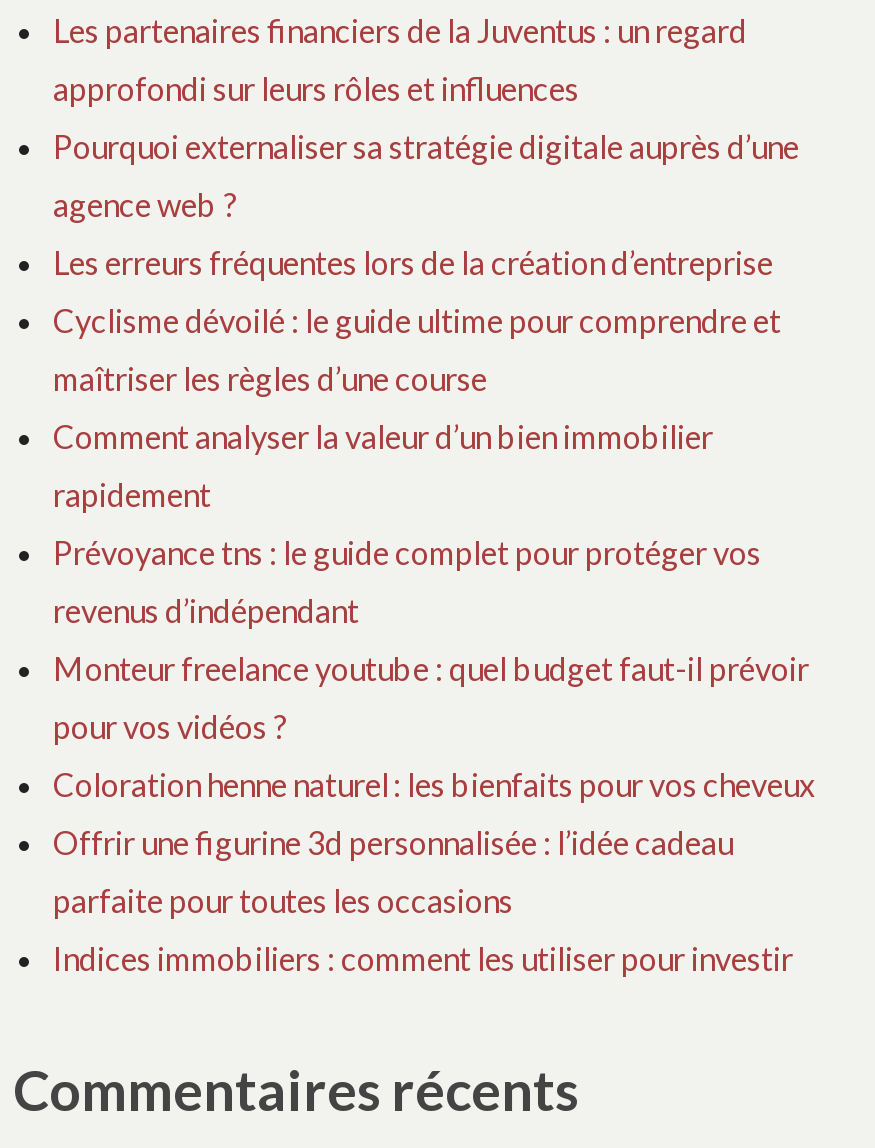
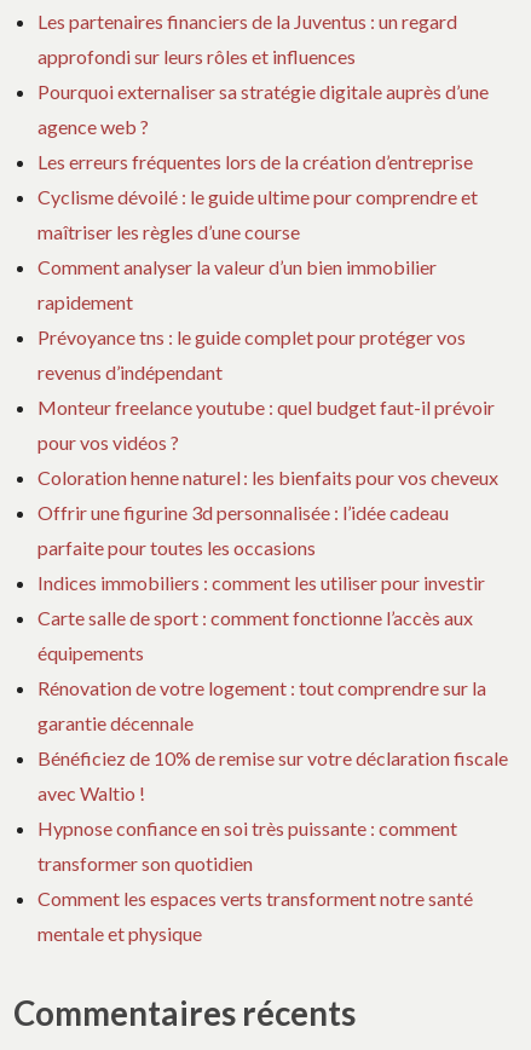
none -> [37,606,508,944] Carte salle de sport : comment fonctionne l’accès aux | équipements | Rénovation de votre logement : tout comprendre sur la | garantie décennale | Bénéficiez de 10% de remise sur votre déclaration fiscale | avec Waltio ! | Hypnose confiance en soi très puissante : comment | transformer son quotidien | Comment les espaces verts transforment notre santé | mentale et physique

